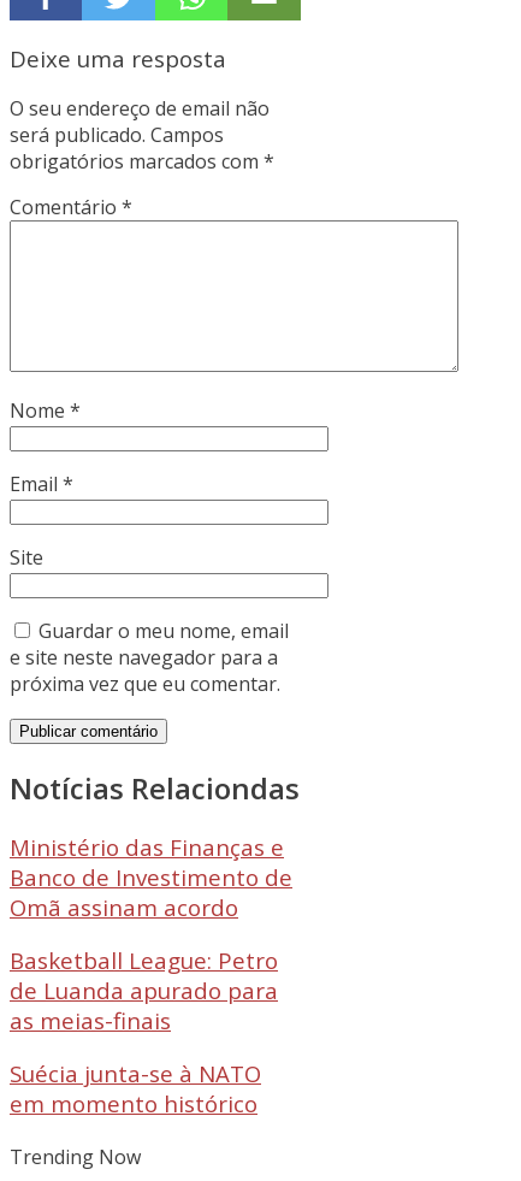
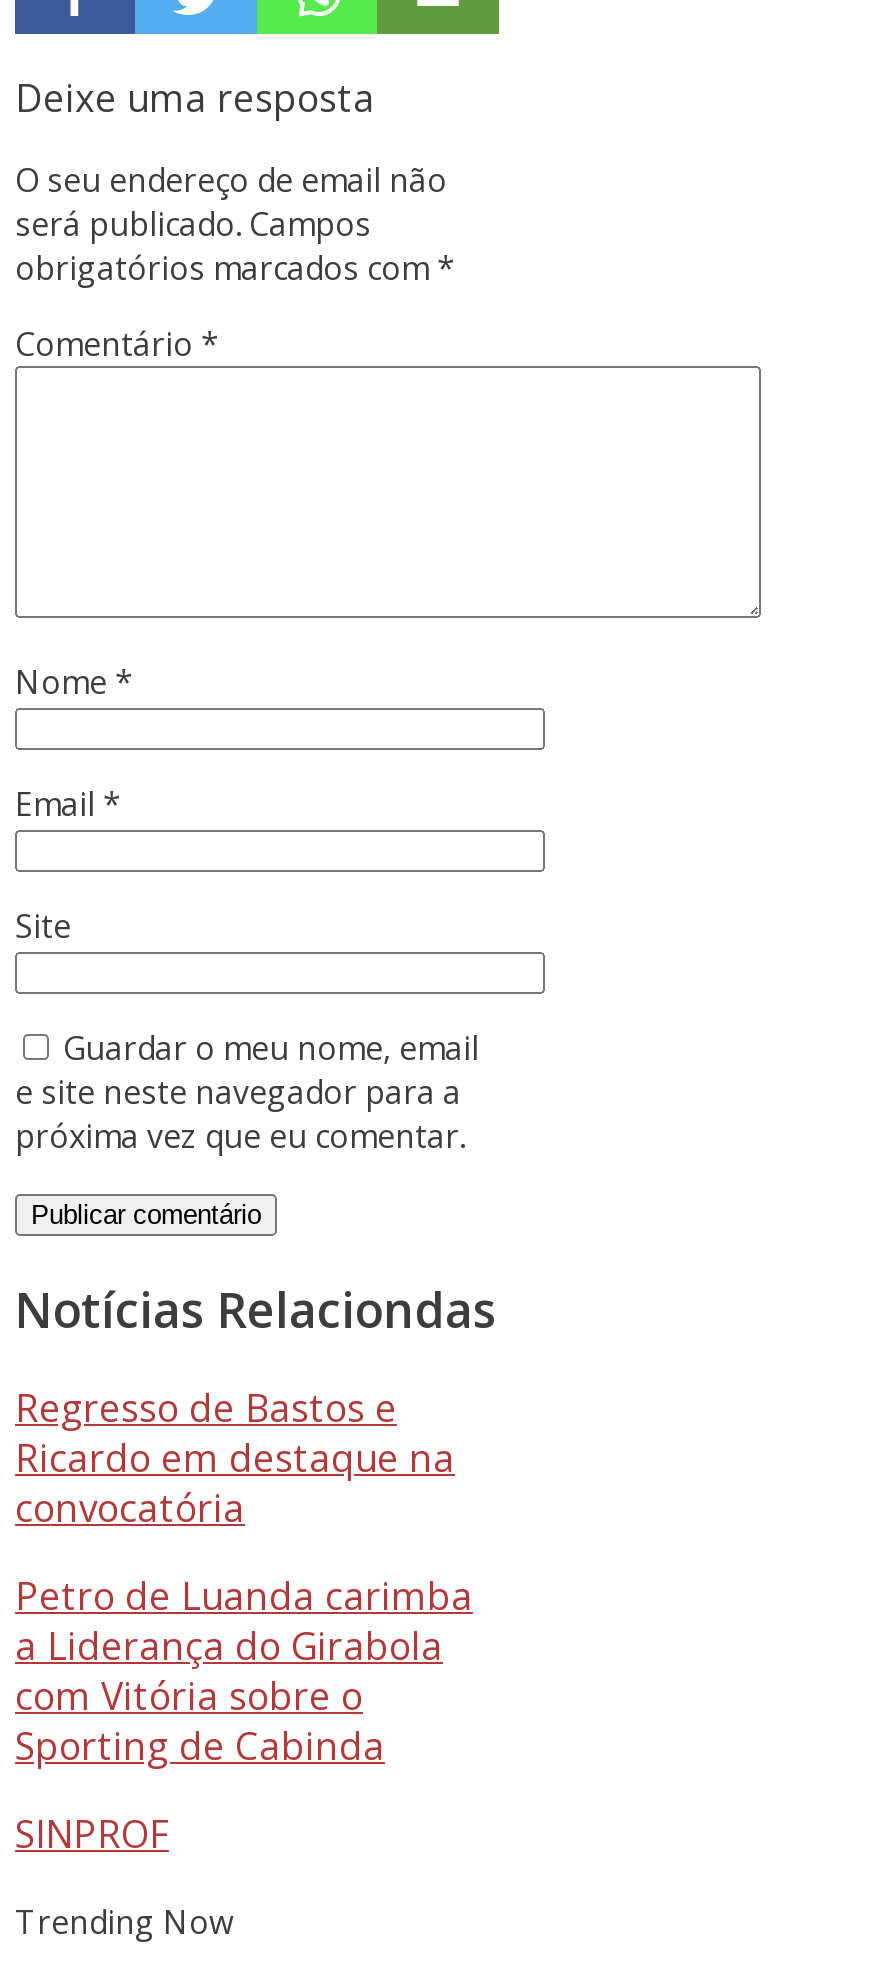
[10,832,292,922] Ministério das Finanças e | Banco de Investimento de | Omã assinam acordo -> [15,1382,455,1532] Regresso de Bastos e | Ricardo em destaque na | convocatória
[10,945,278,1035] Basketball League: Petro | de Luanda apurado para | as meias-finais -> [15,1570,473,1770] Petro de Luanda carimba | a Liderança do Girabola | com Vitória sobre o | Sporting de Cabinda
[10,1058,261,1118] Suécia junta-se à NATO | em momento histórico -> [15,1807,169,1857] SINPROF

